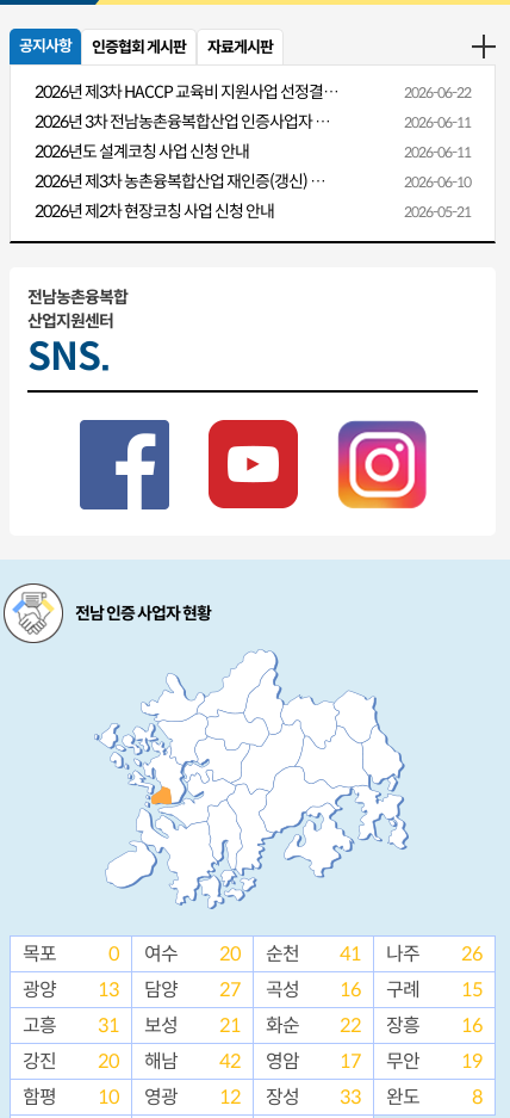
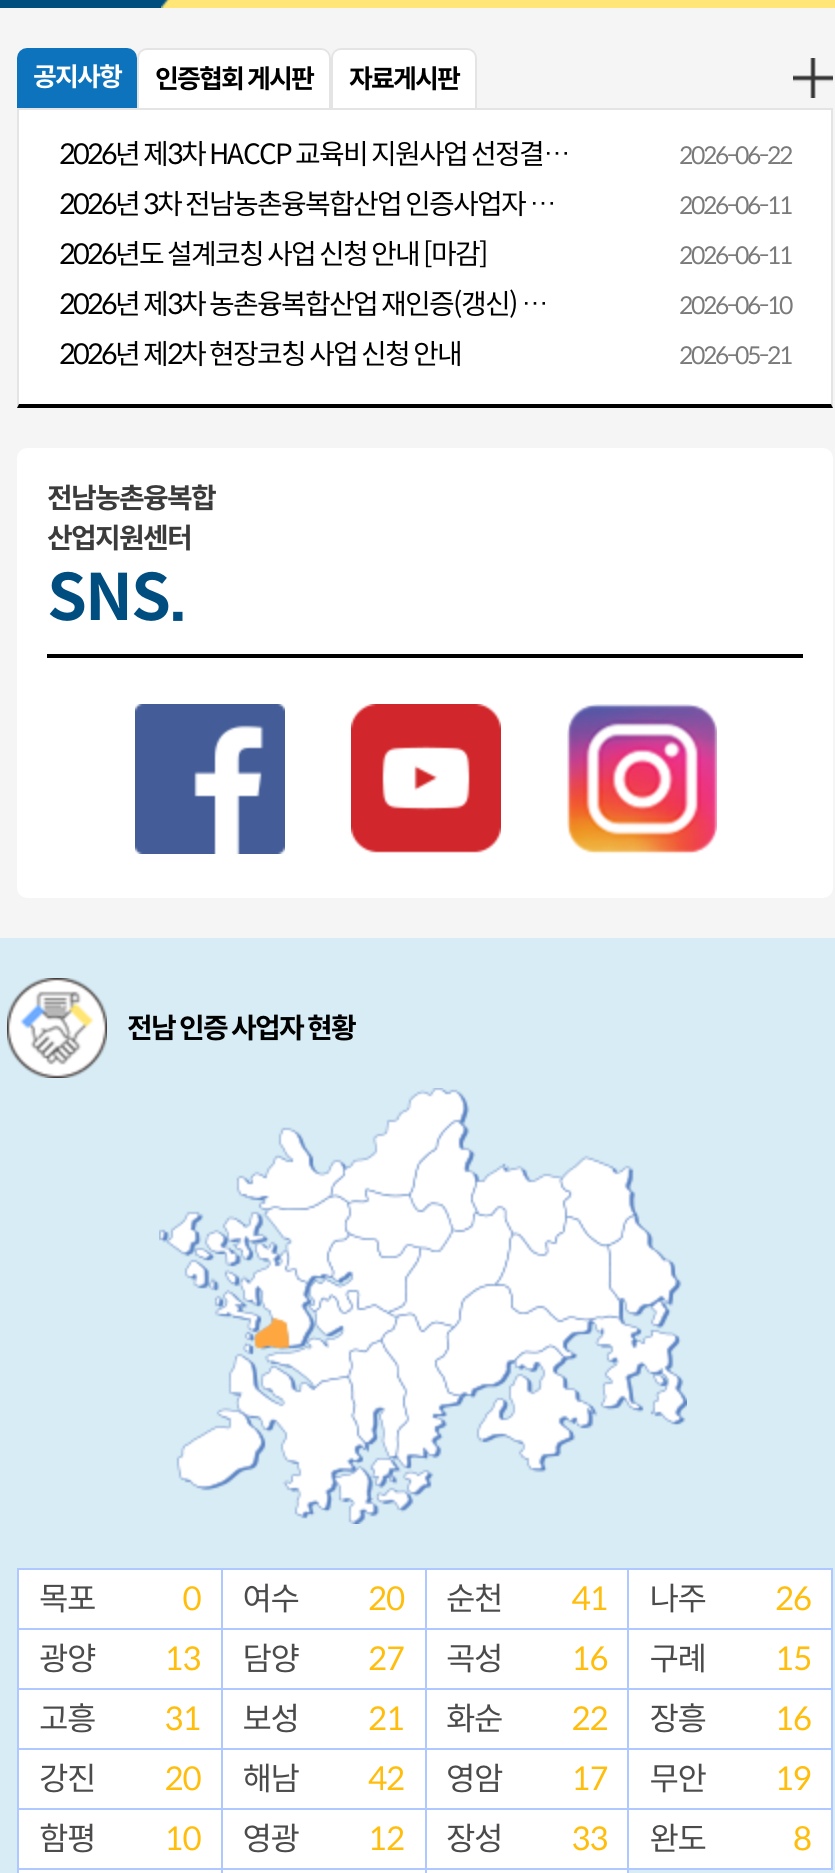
[35,141,249,163] 2026년도 설계코칭 사업 신청 안내 -> [59,237,487,273] 2026년도 설계코칭 사업 신청 안내 [마감]

